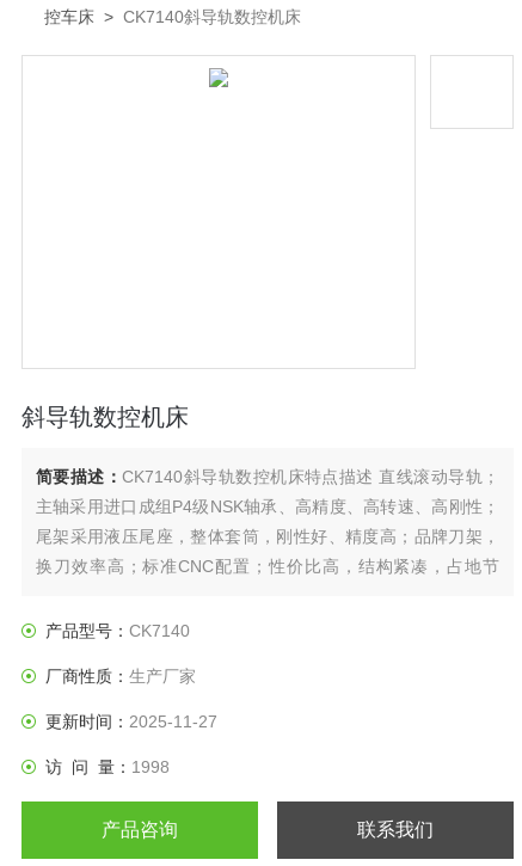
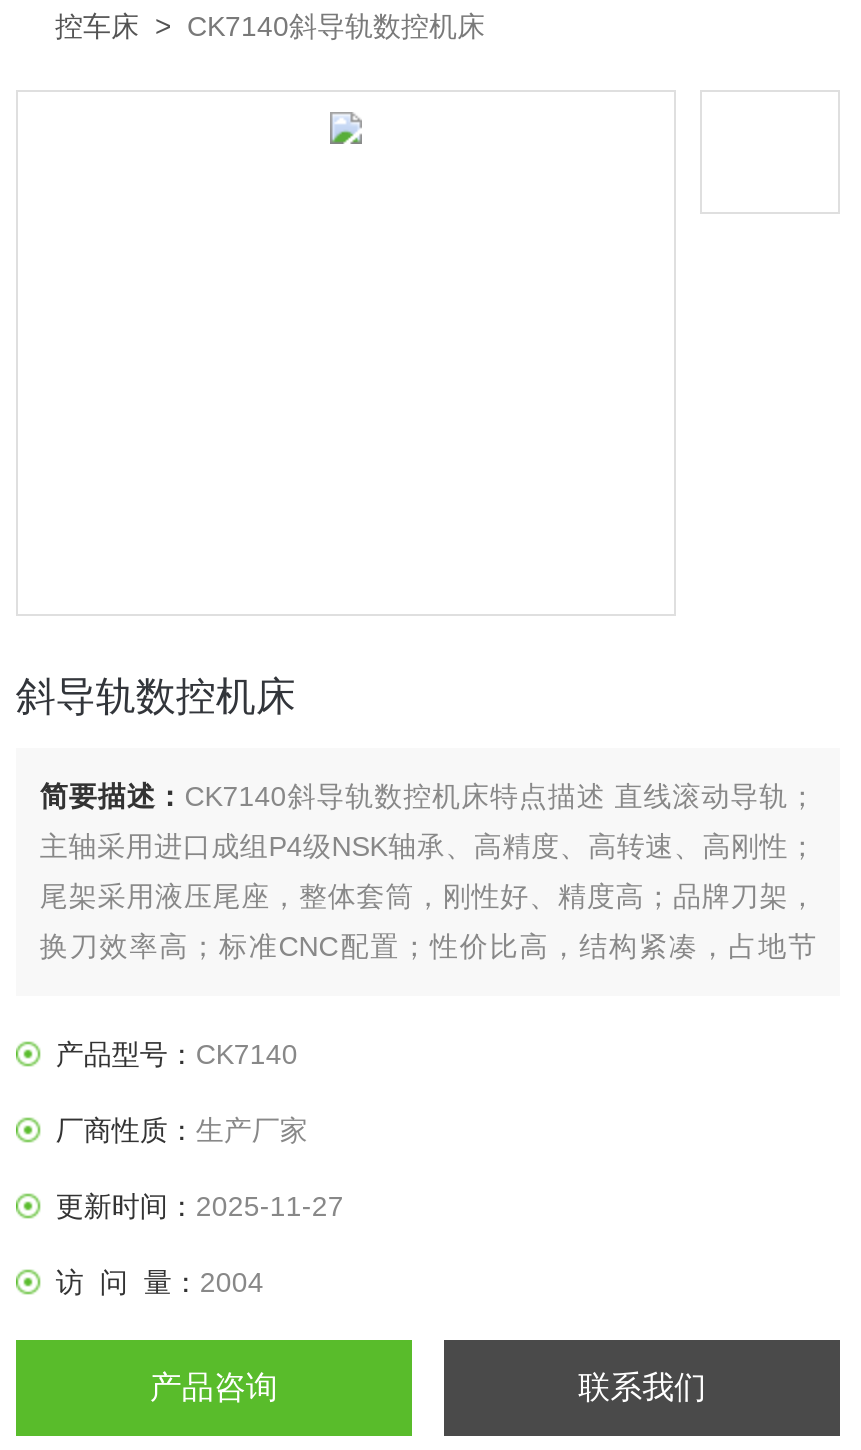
[45,757,170,776] 访 问 量：1998 -> [56,1265,264,1297] 访 问 量：2004

